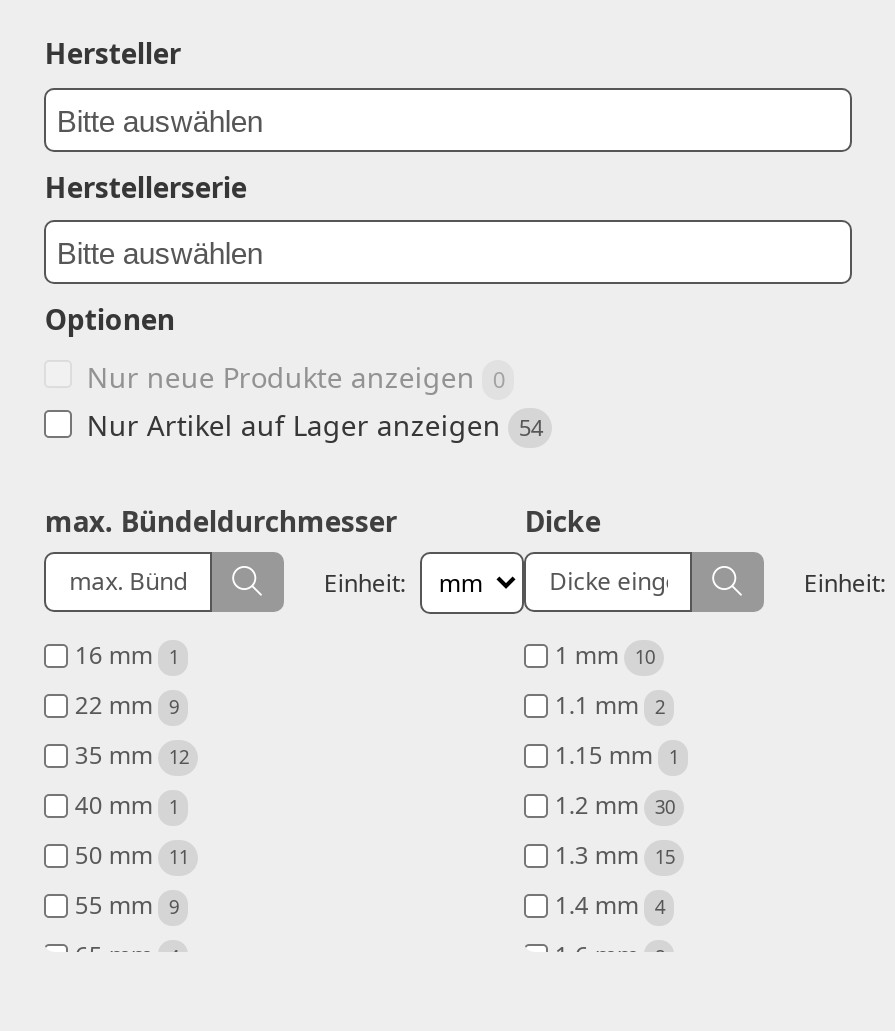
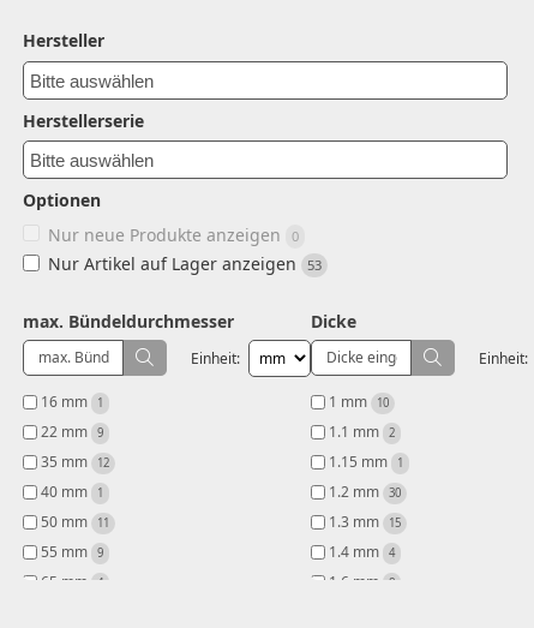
[87,407,543,445] Nur Artikel auf Lager anzeigen 54 -> [48,253,322,275] Nur Artikel auf Lager anzeigen 53

